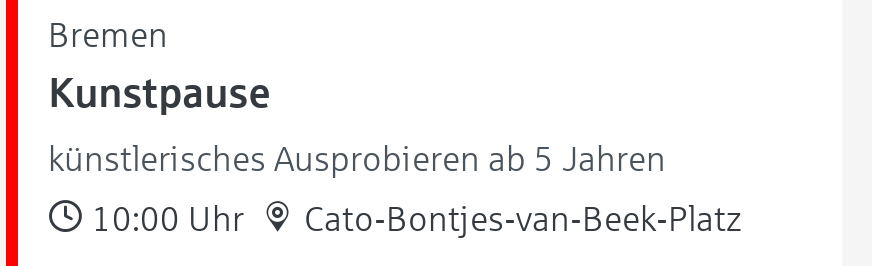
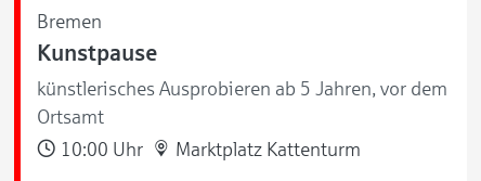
[48,139,666,179] künstlerisches Ausprobieren ab 5 Jahren -> [37,78,447,128] künstlerisches Ausprobieren ab 5 Jahren, vor dem | Ortsamt
[296,199,742,239] Cato-Bontjes-van-Beek-Platz -> [171,139,361,160] Marktplatz Kattenturm

